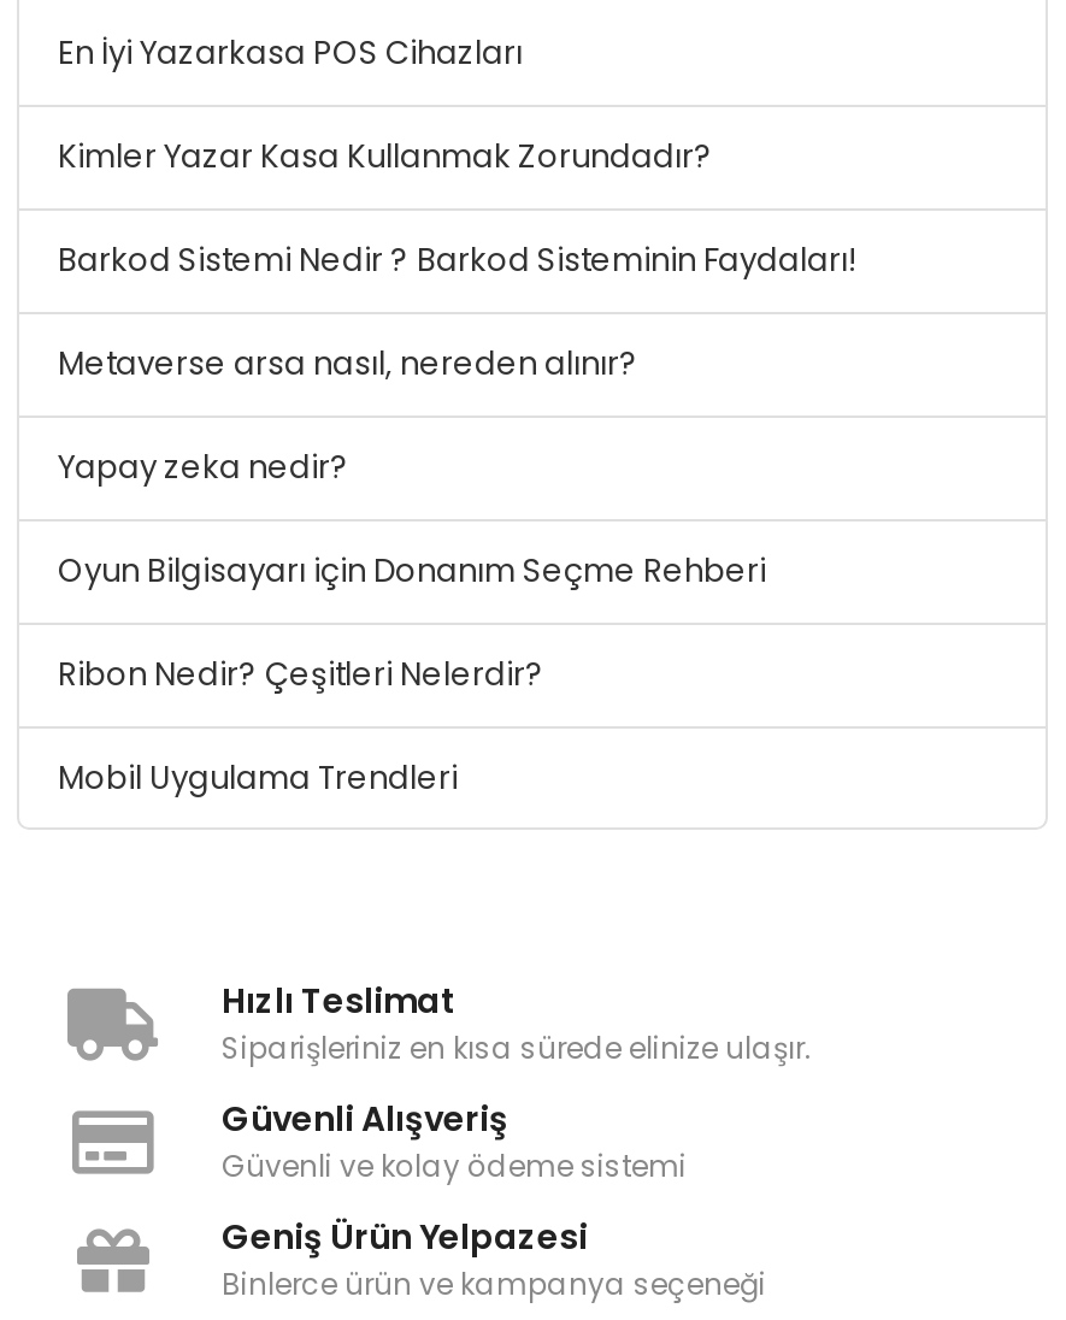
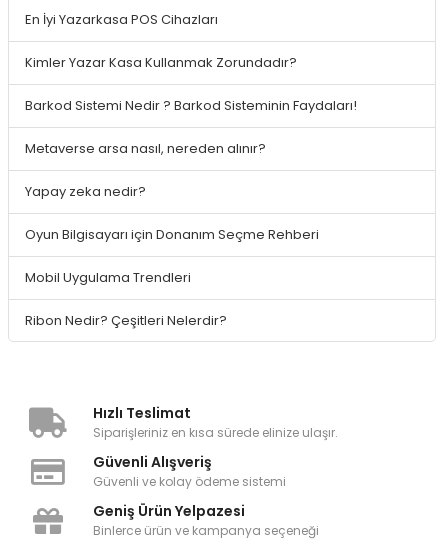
moved [58,652,544,697] -> [25,311,227,330]: Ribon Nedir? Çeşitleri Nelerdir?
moved [58,755,458,801] -> [25,268,191,287]: Mobil Uygulama Trendleri

